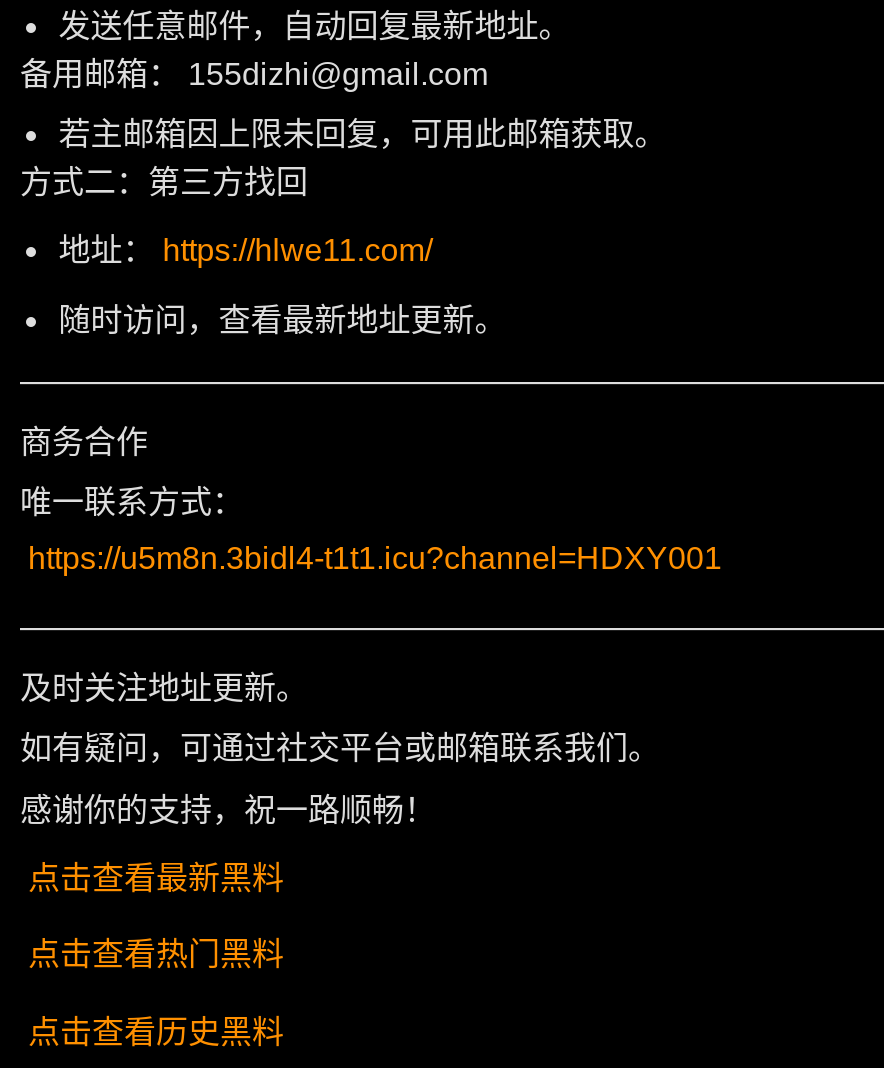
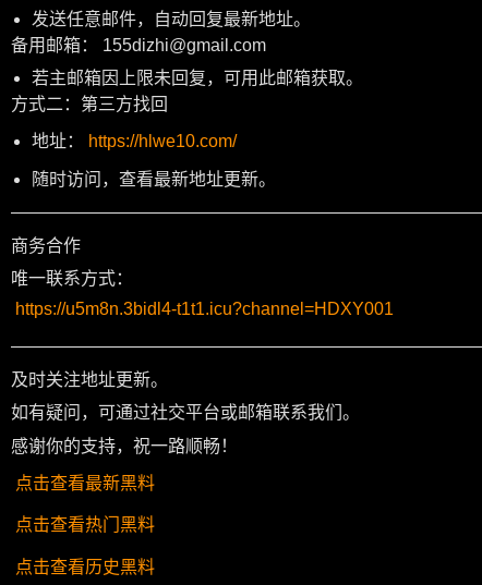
[58,234,432,268] 地址： https://hlwe11.com/ -> [32,132,237,151] 地址： https://hlwe10.com/

